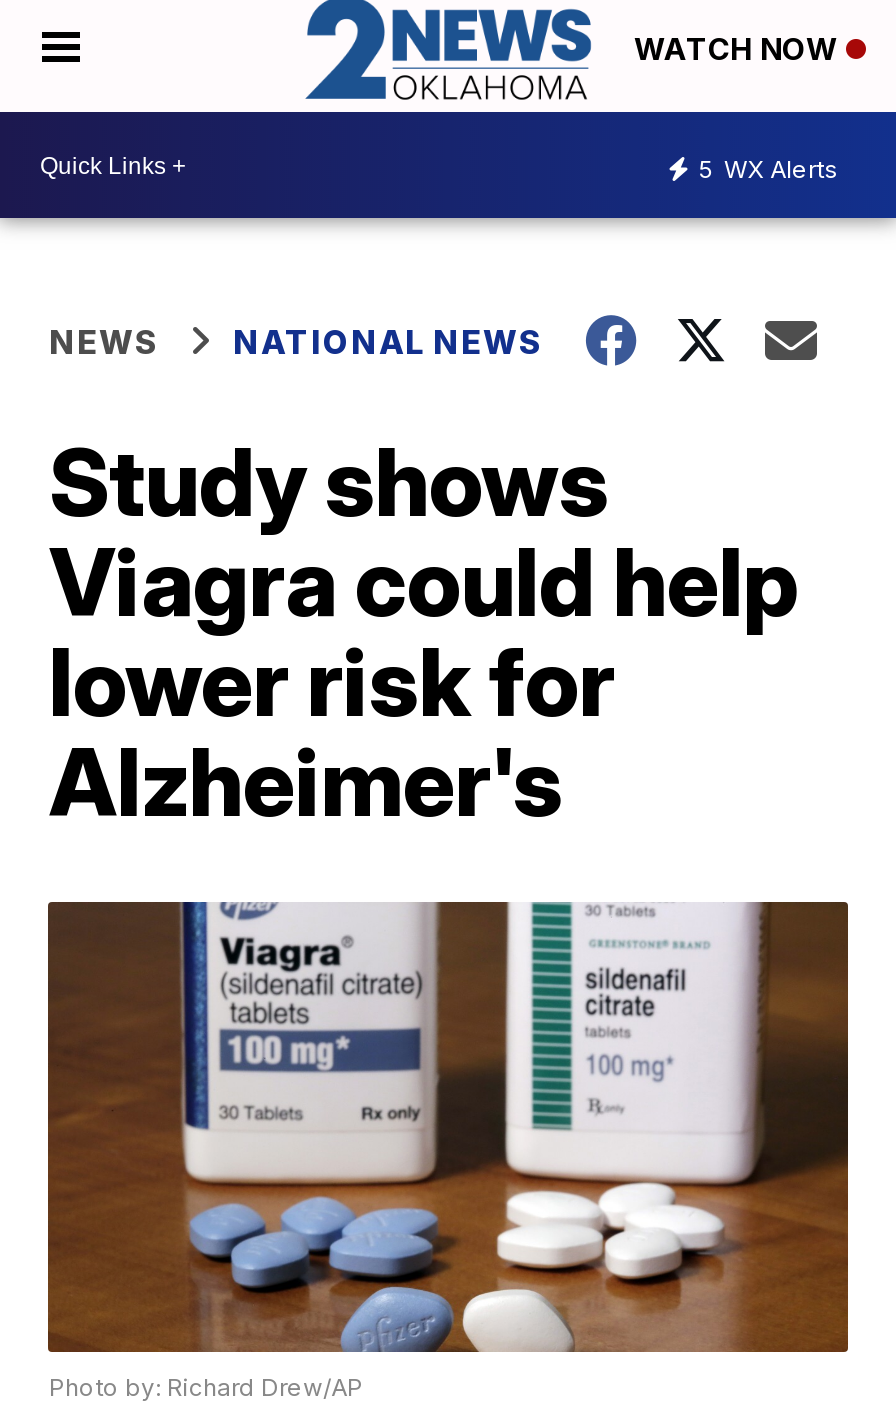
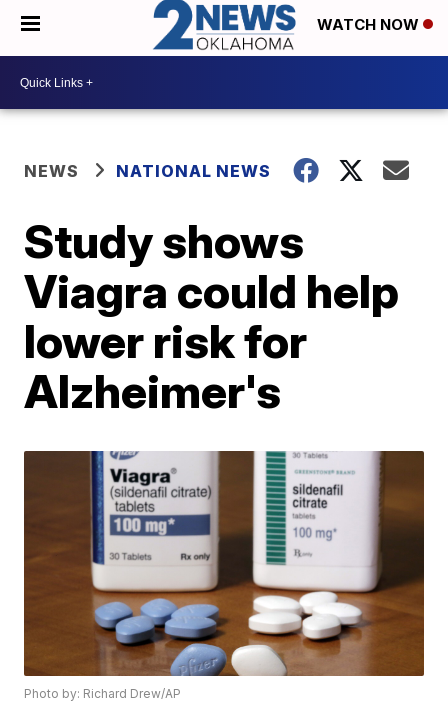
[698,153,838,183] 5 WX Alerts -> none

